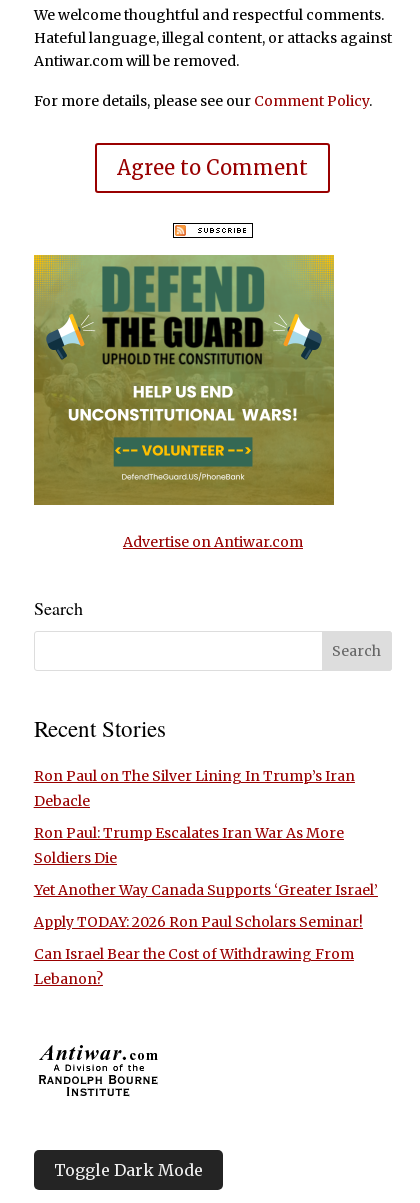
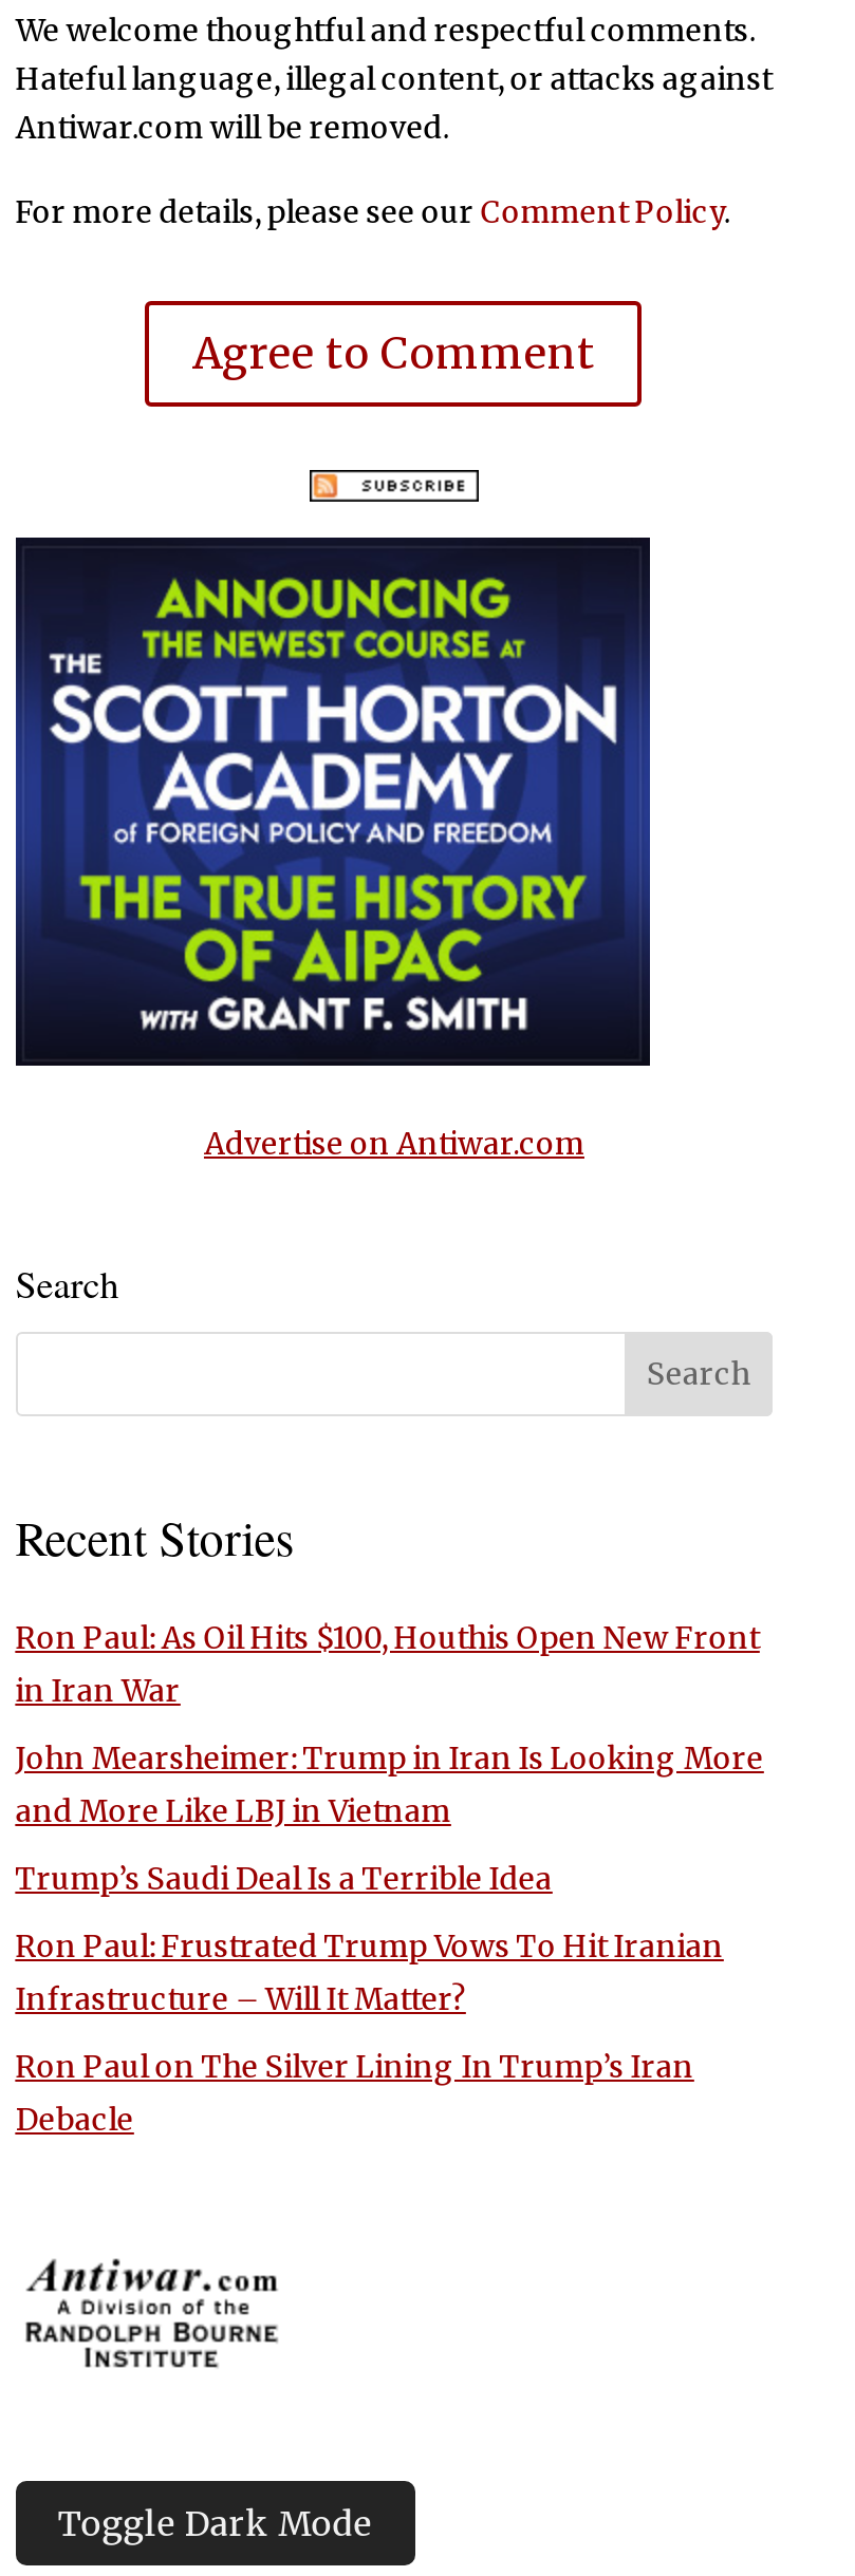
[33,254,335,506] [image] -> [14,535,652,1068] [image]
none -> [15,1620,764,2019] Ron Paul: As Oil Hits $100, Houthis Open New Front | in Iran War | John Mearsheimer: Trump in Iran Is Looking More | and More Like LBJ in Vietnam | Trump’s Saudi Deal Is a Terrible Idea | Ron Paul: Frustrated Trump Vows To Hit Iranian | Infrastructure – Will It Matter?
moved [34,767,355,810] -> [15,2049,694,2140]: Ron Paul on The Silver Lining In Trump’s Iran | Debacle
[34,824,378,988] Ron Paul: Trump Escalates Iran War As More | Soldiers Die | Yet Another Way Canada Supports ‘Greater Israel’ | Apply TODAY: 2026 Ron Paul Scholars Seminar! | Can Israel Bear the Cost of Withdrawing From | Lebanon? -> none

